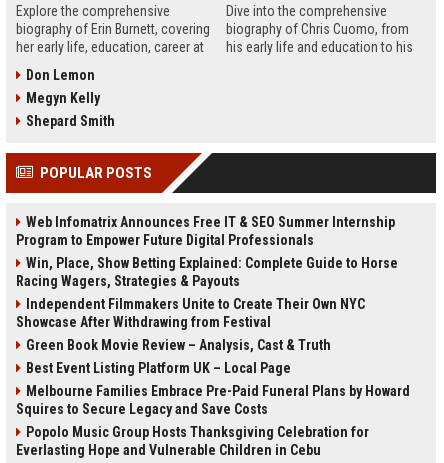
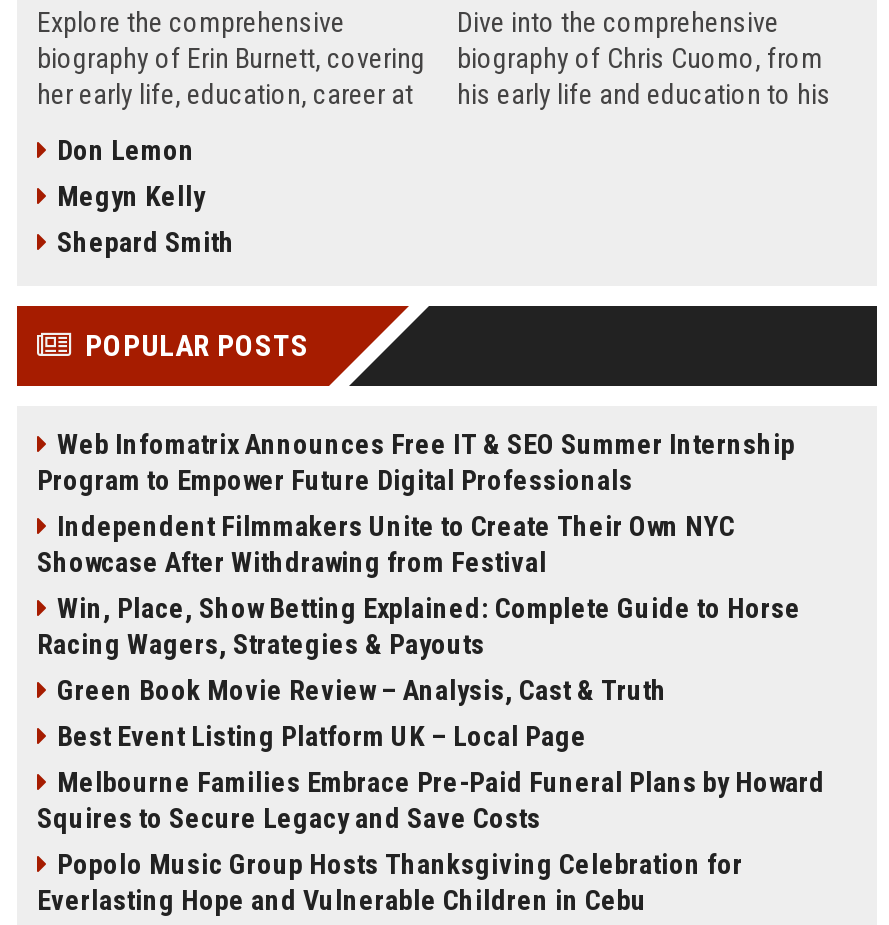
moved [16,255,398,289] -> [37,592,801,660]: Win, Place, Show Betting Explained: Complete Guide to Horse | Racing Wagers, Strategies & Payouts
moved [16,296,365,330] -> [37,510,735,578]: Independent Filmmakers Unite to Create Their Own NYC | Showcase After Withdrawing from Festival

